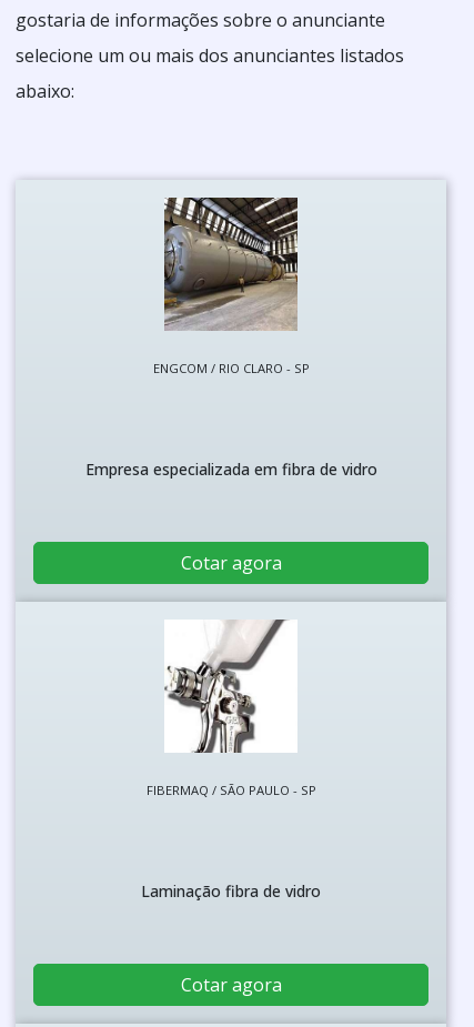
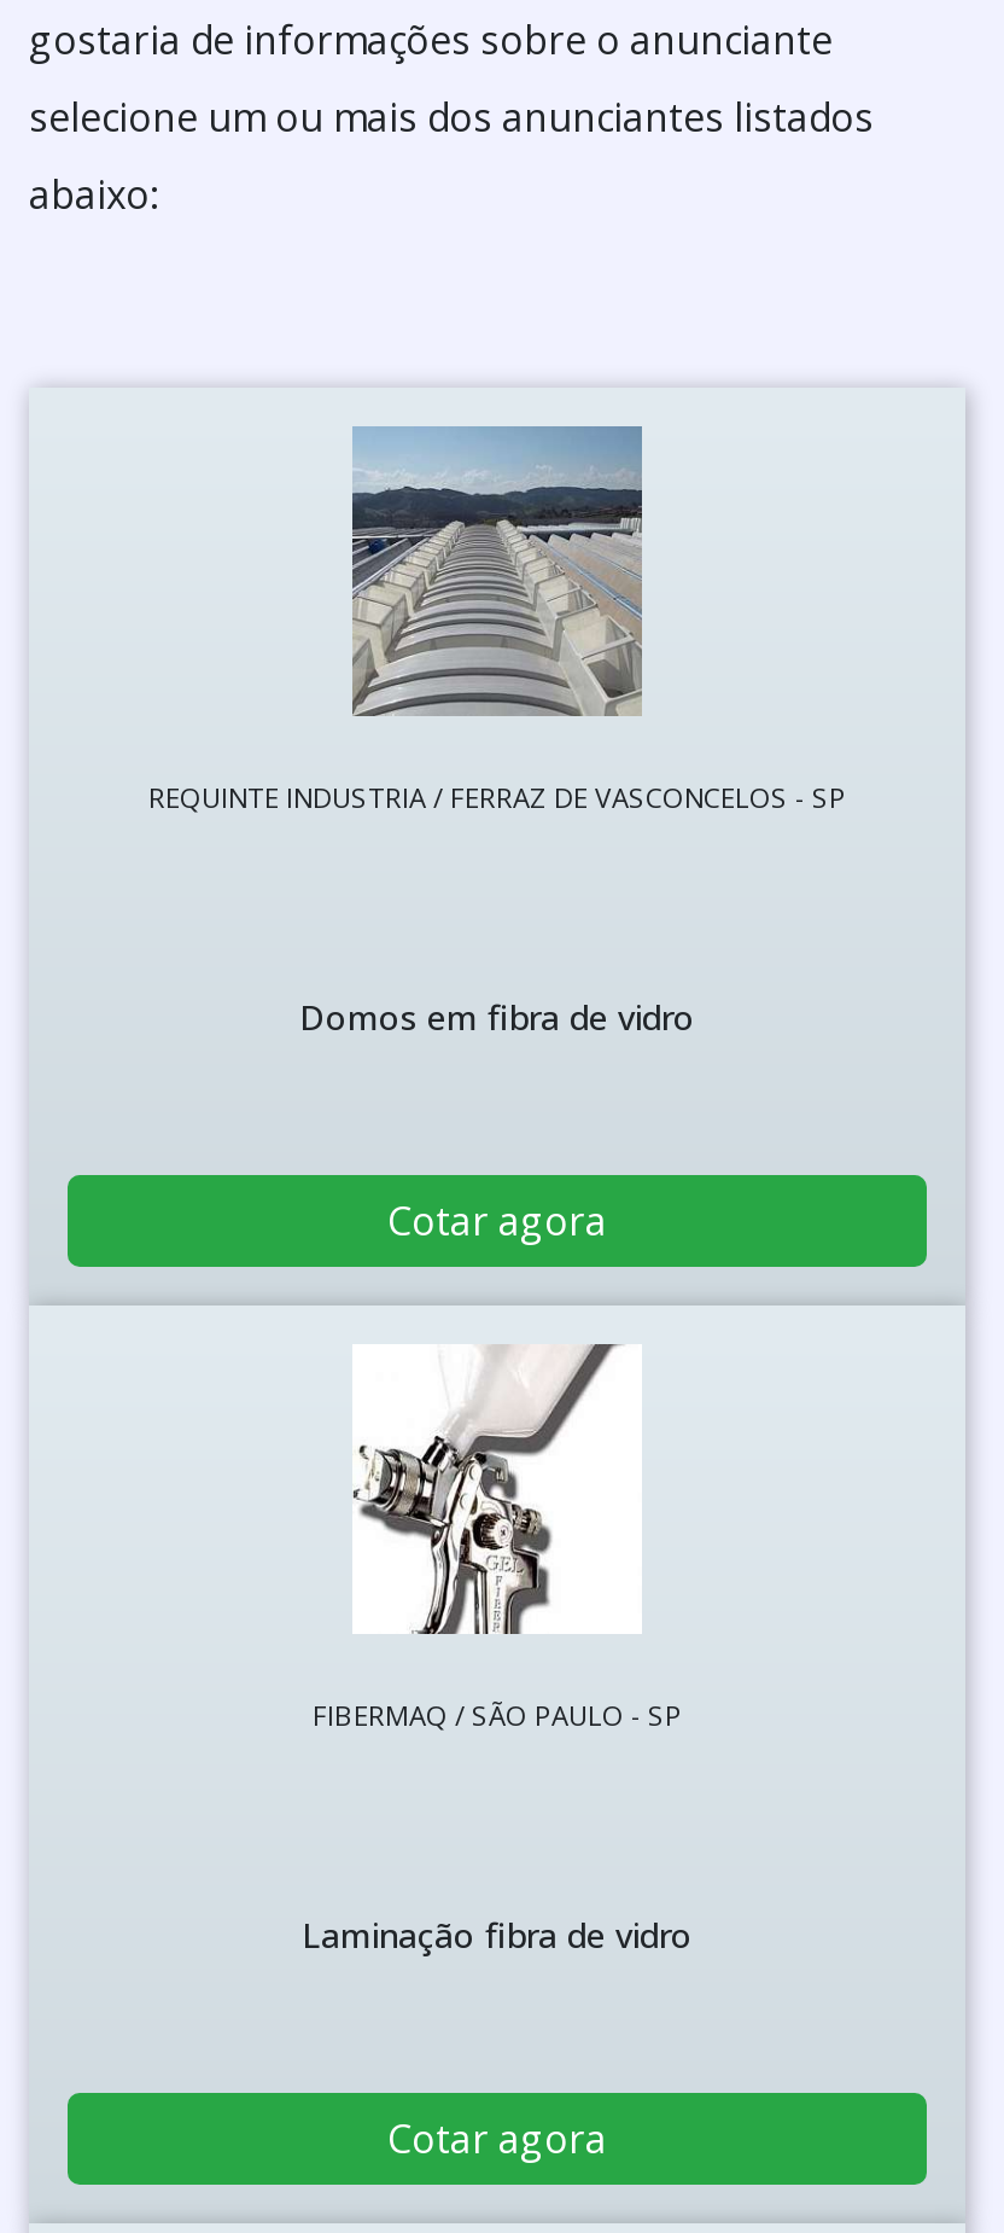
[153,197,309,376] [image] | ENGCOM / RIO CLARO - SP -> [148,426,846,815] [image] | REQUINTE INDUSTRIA / FERRAZ DE VASCONCELOS - SP
[85,459,377,480] Empresa especializada em fibra de vidro -> [299,994,695,1040] Domos em fibra de vidro

